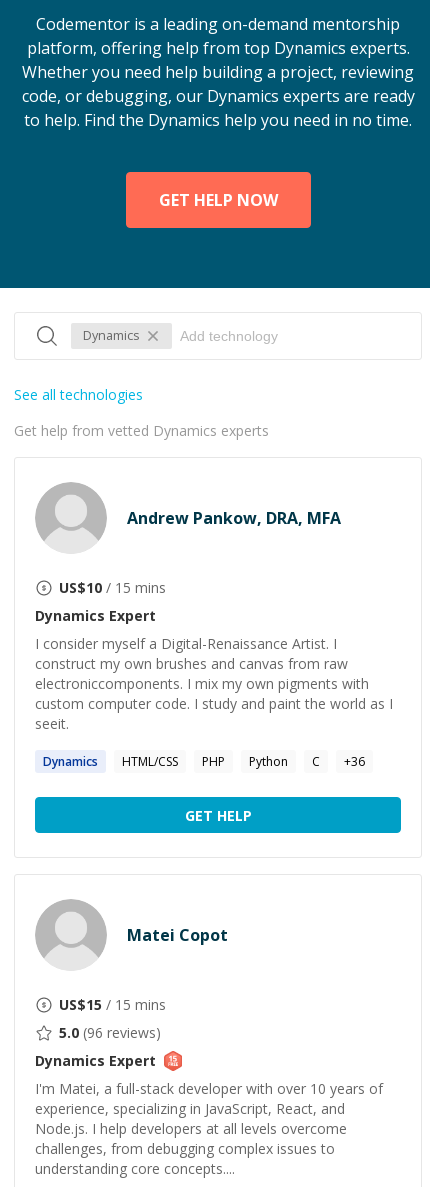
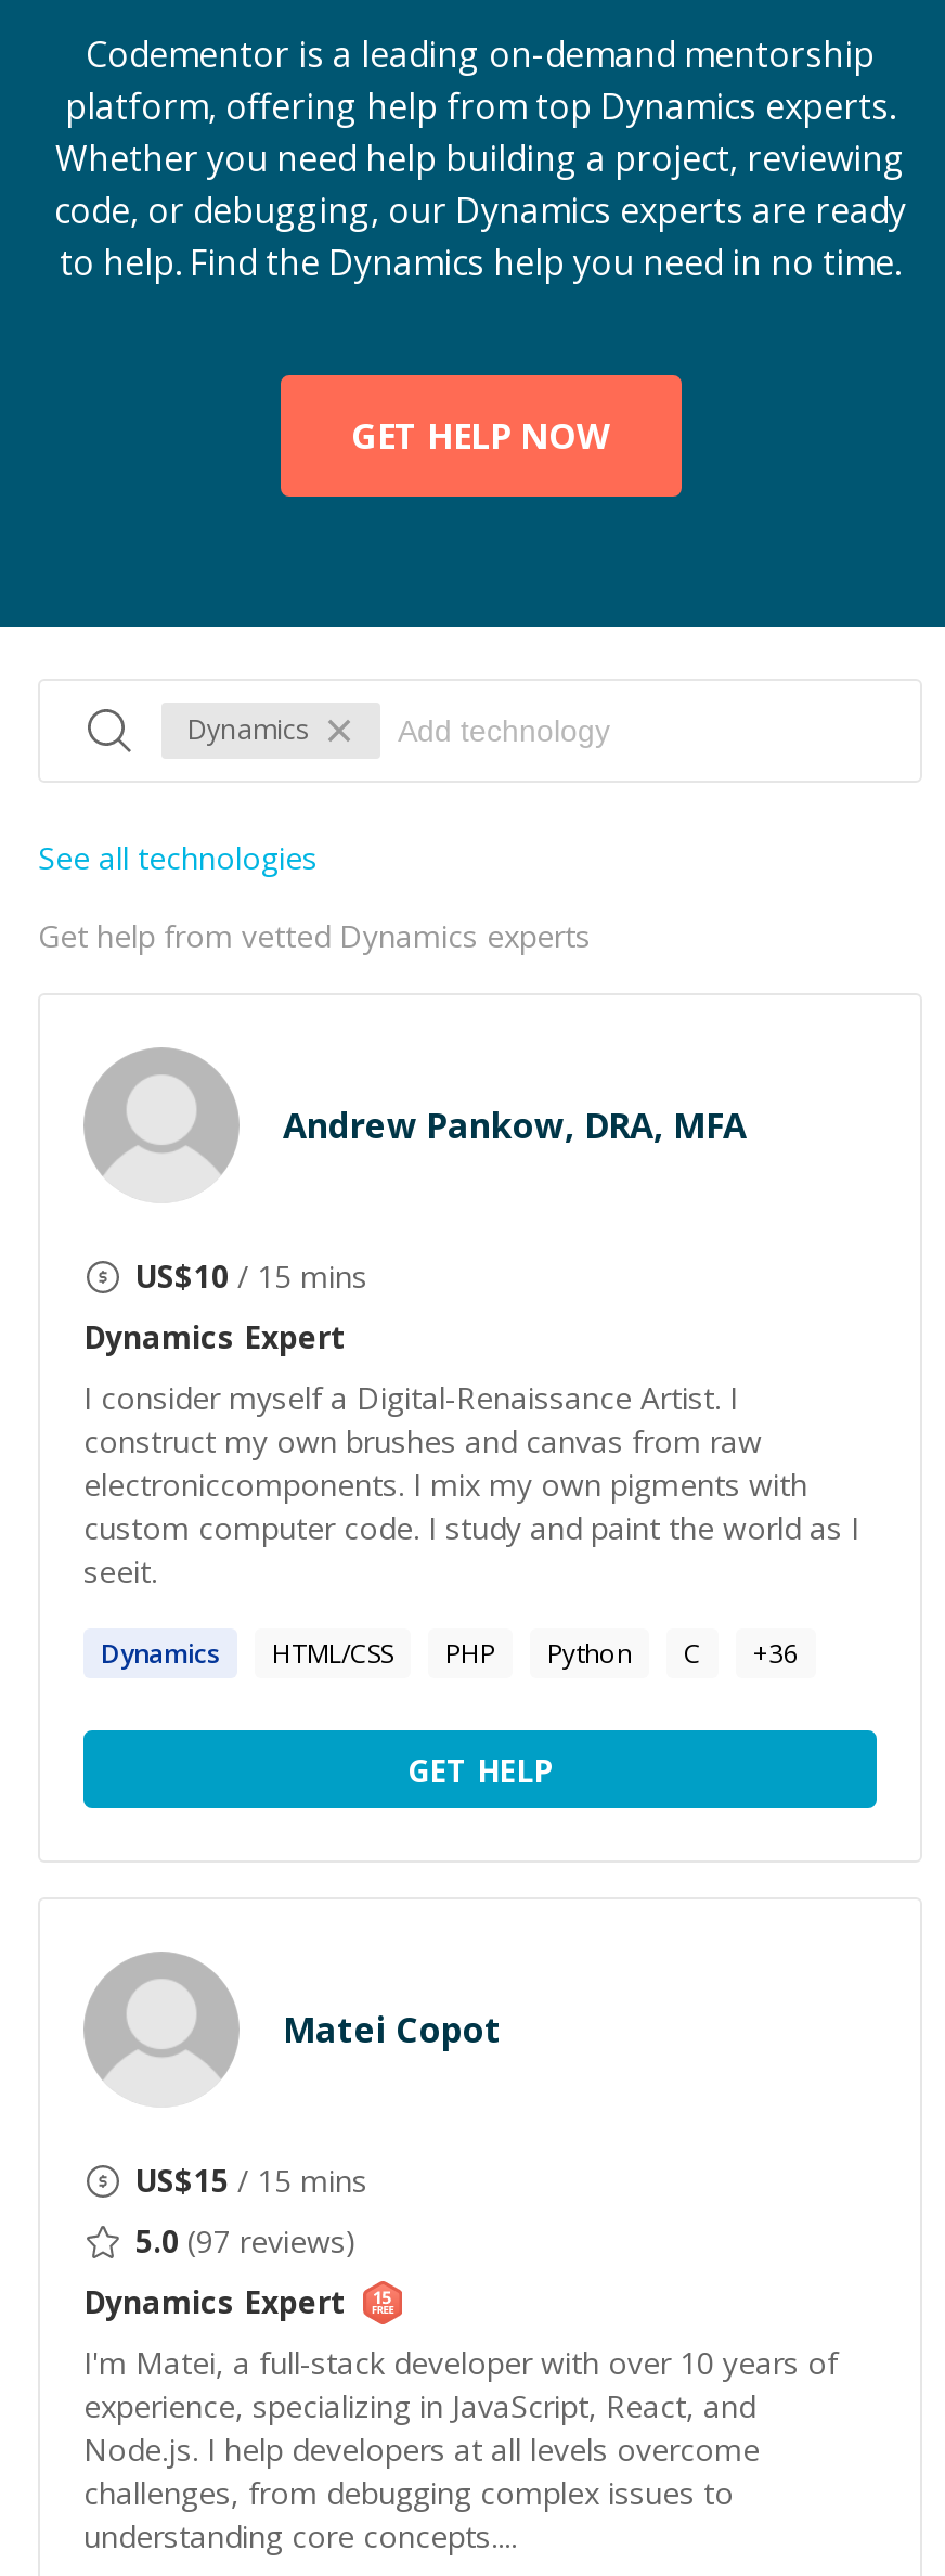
[59,1023,161,1042] 5.0 (96 reviews) -> [135,2220,357,2262] 5.0 (97 reviews)

